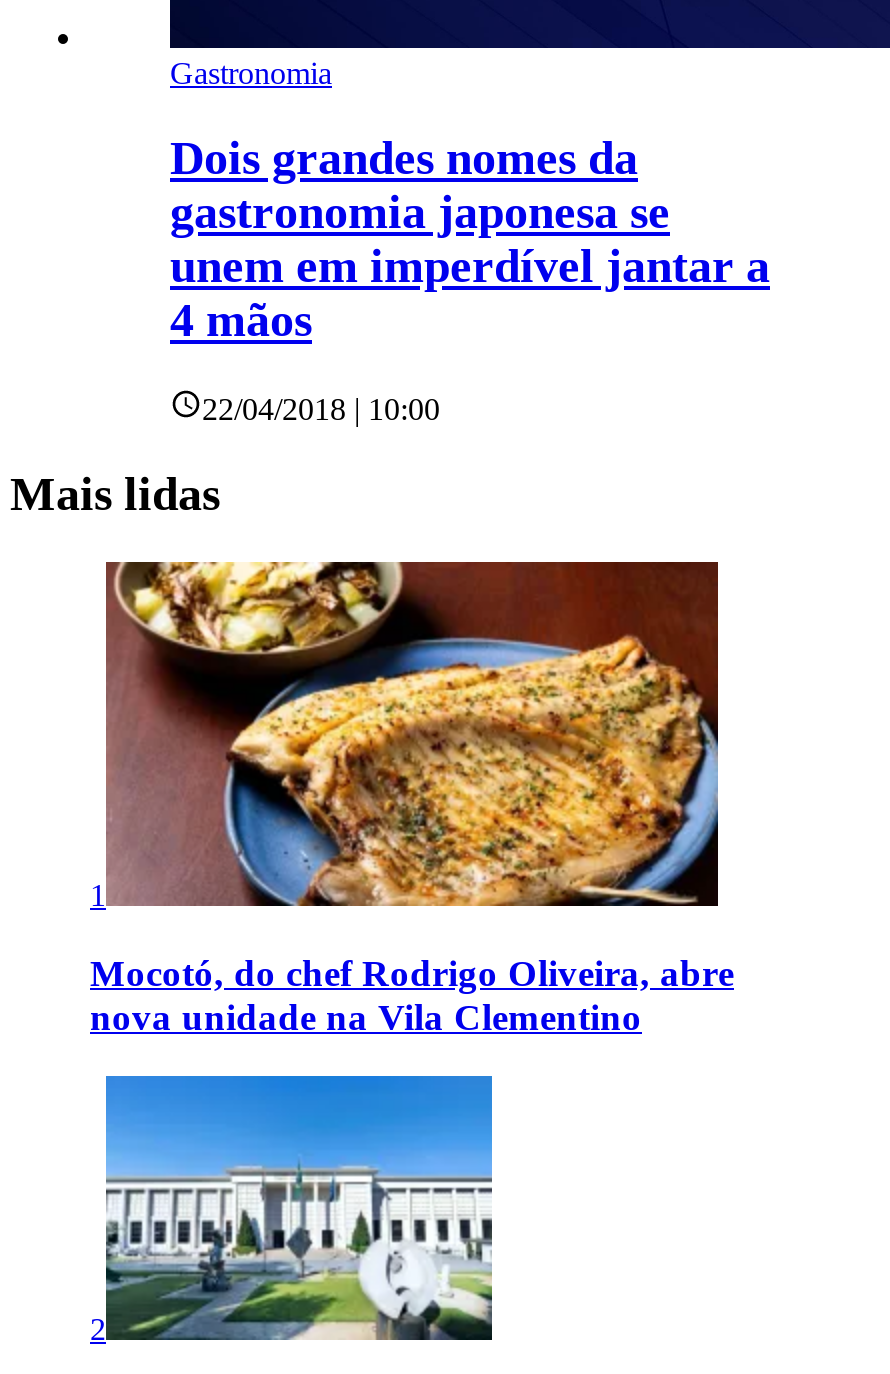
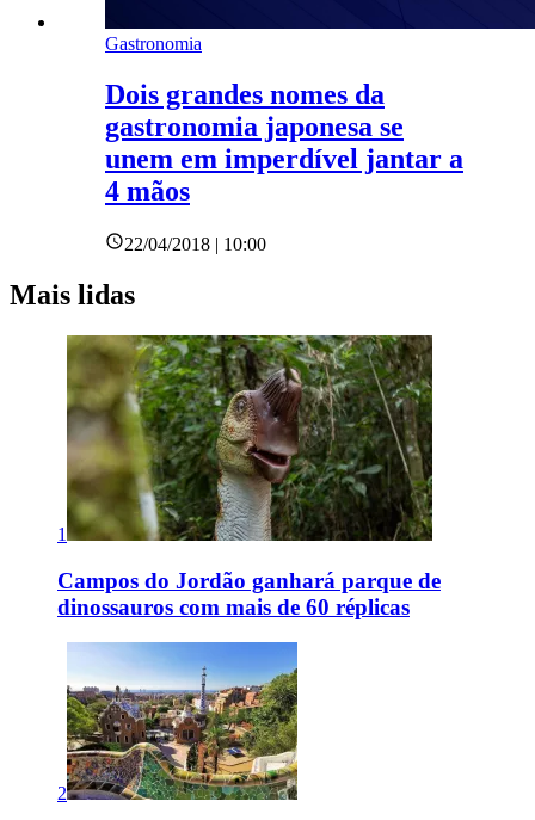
[90,560,734,1037] [image] | Mocotó, do chef Rodrigo Oliveira, abre | nova unidade na Vila Clementino -> [57,334,441,619] [image] | Campos do Jordão ganhará parque de | dinossauros com mais de 60 réplicas
[104,1076,494,1342] [image] -> [66,642,299,801] [image]

